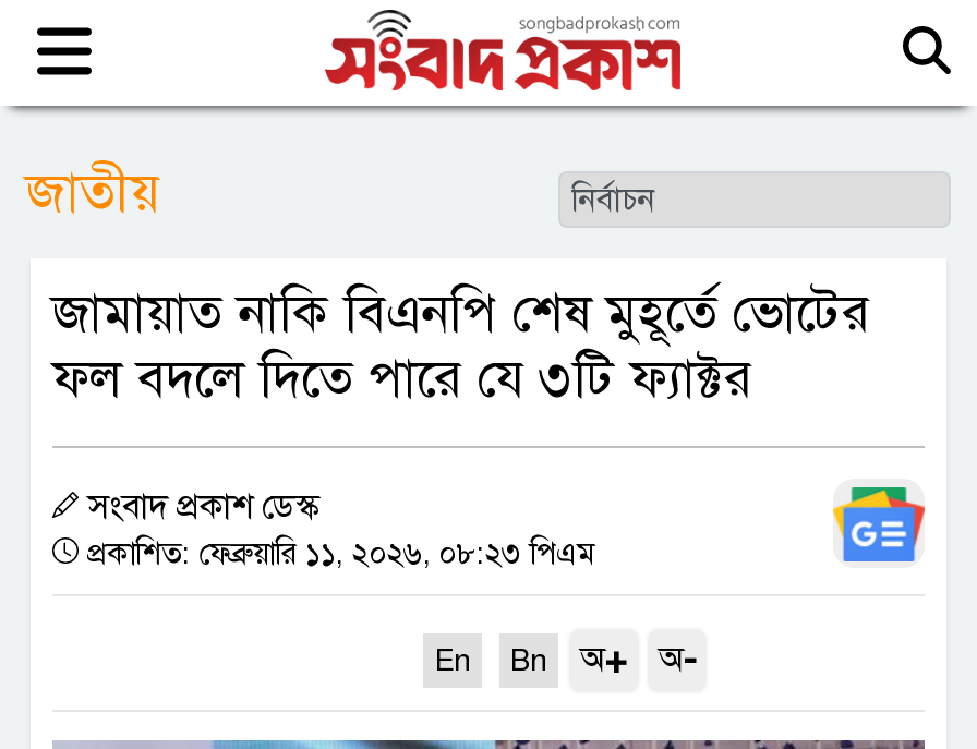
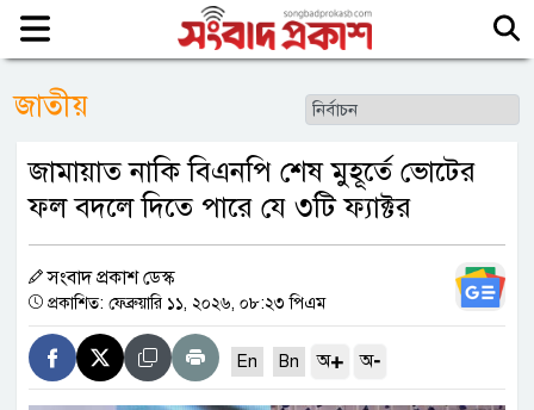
none -> [27,333,221,383] [image]

